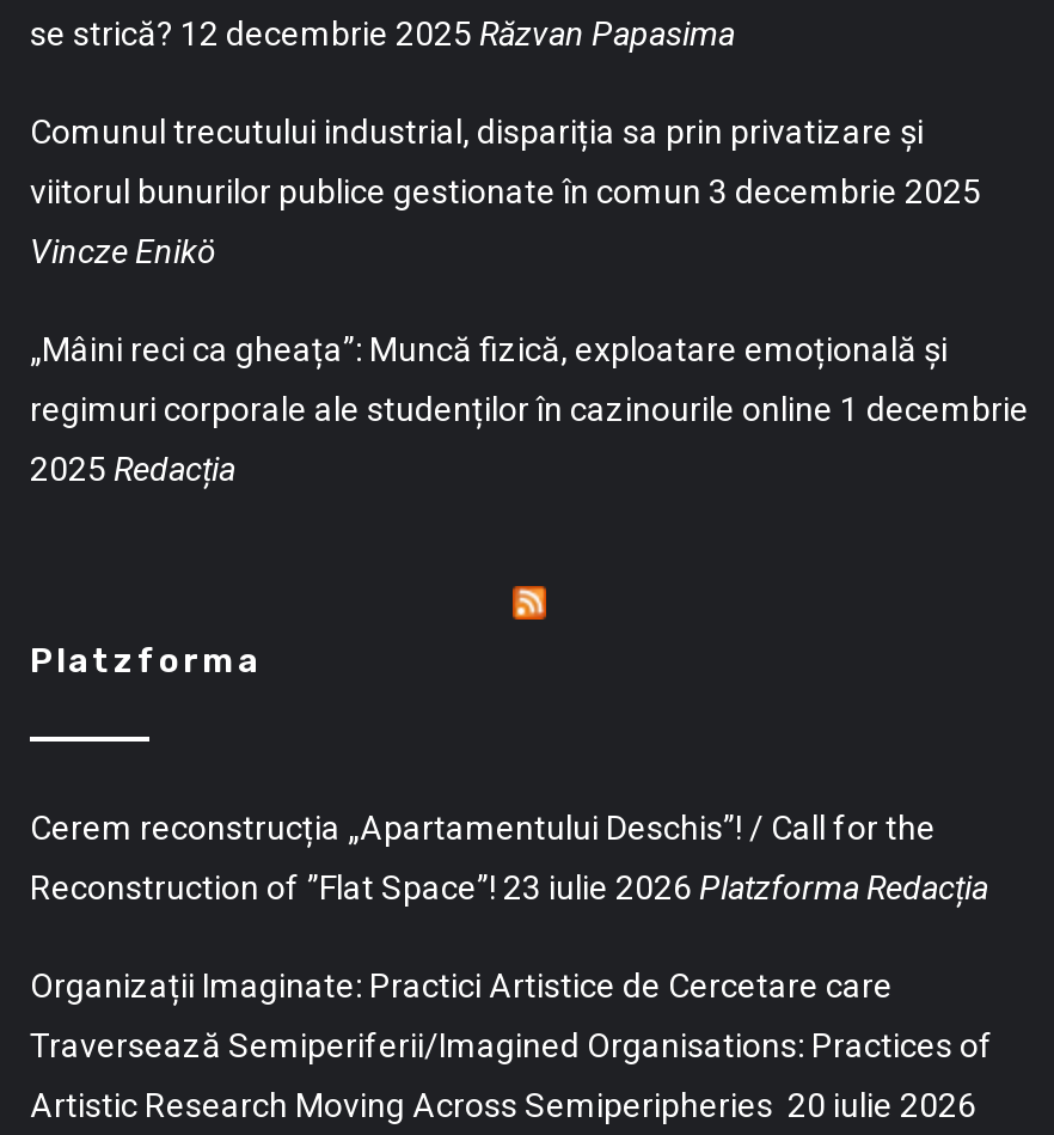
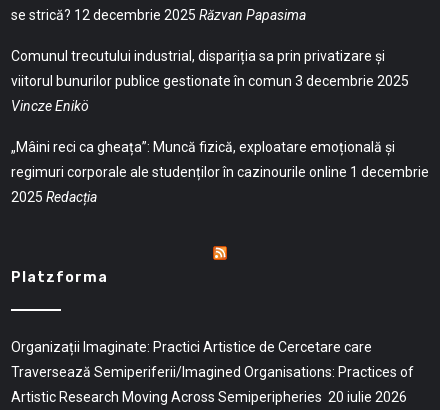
[30,808,988,907] Cerem reconstrucția „Apartamentului Deschis”! / Call for the | Reconstruction of ”Flat Space”! 23 iulie 2026 Platzforma Redacția -> none

